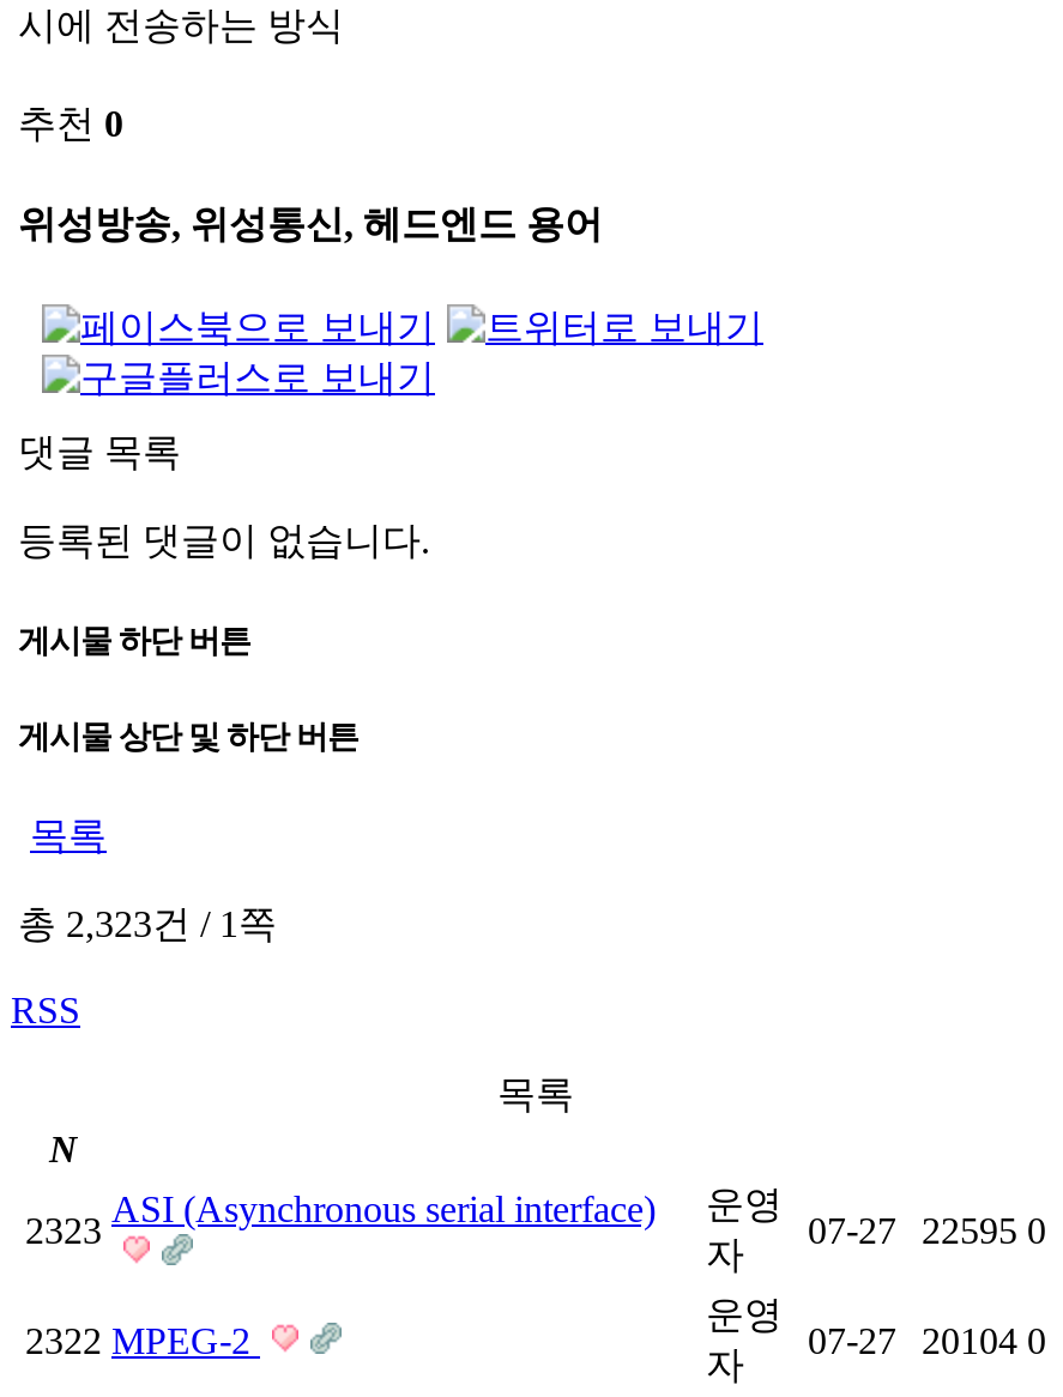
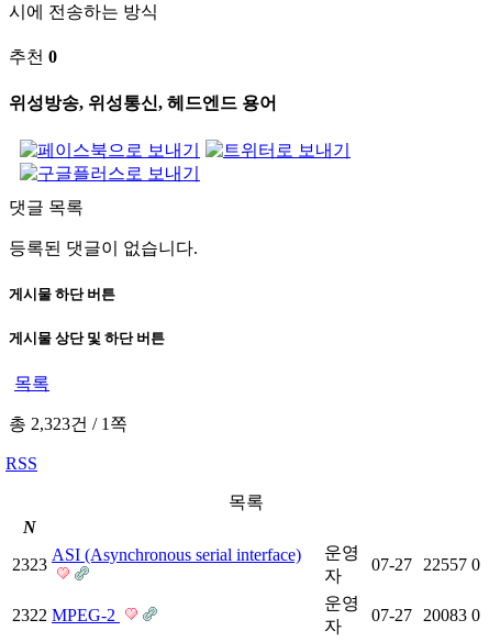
[808,1211,1046,1251] 07-27 22595 0 -> [371,555,480,574] 07-27 22557 0
[808,1321,1046,1362] 07-27 20104 0 -> [371,606,480,625] 07-27 20083 0

